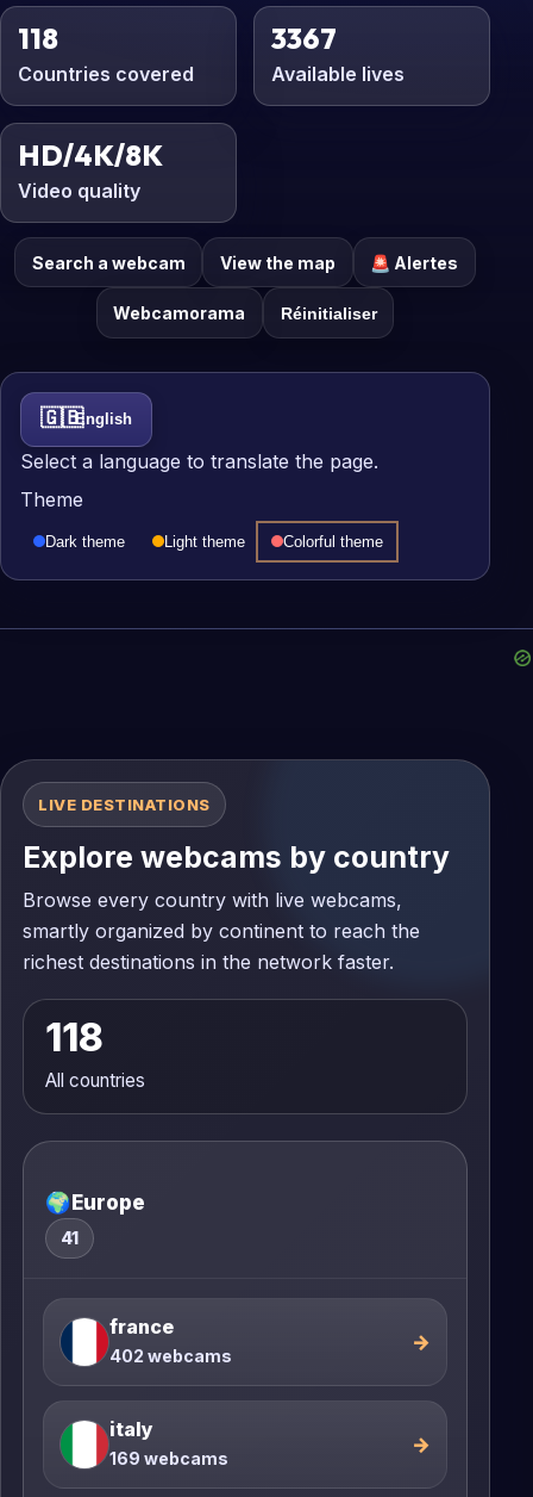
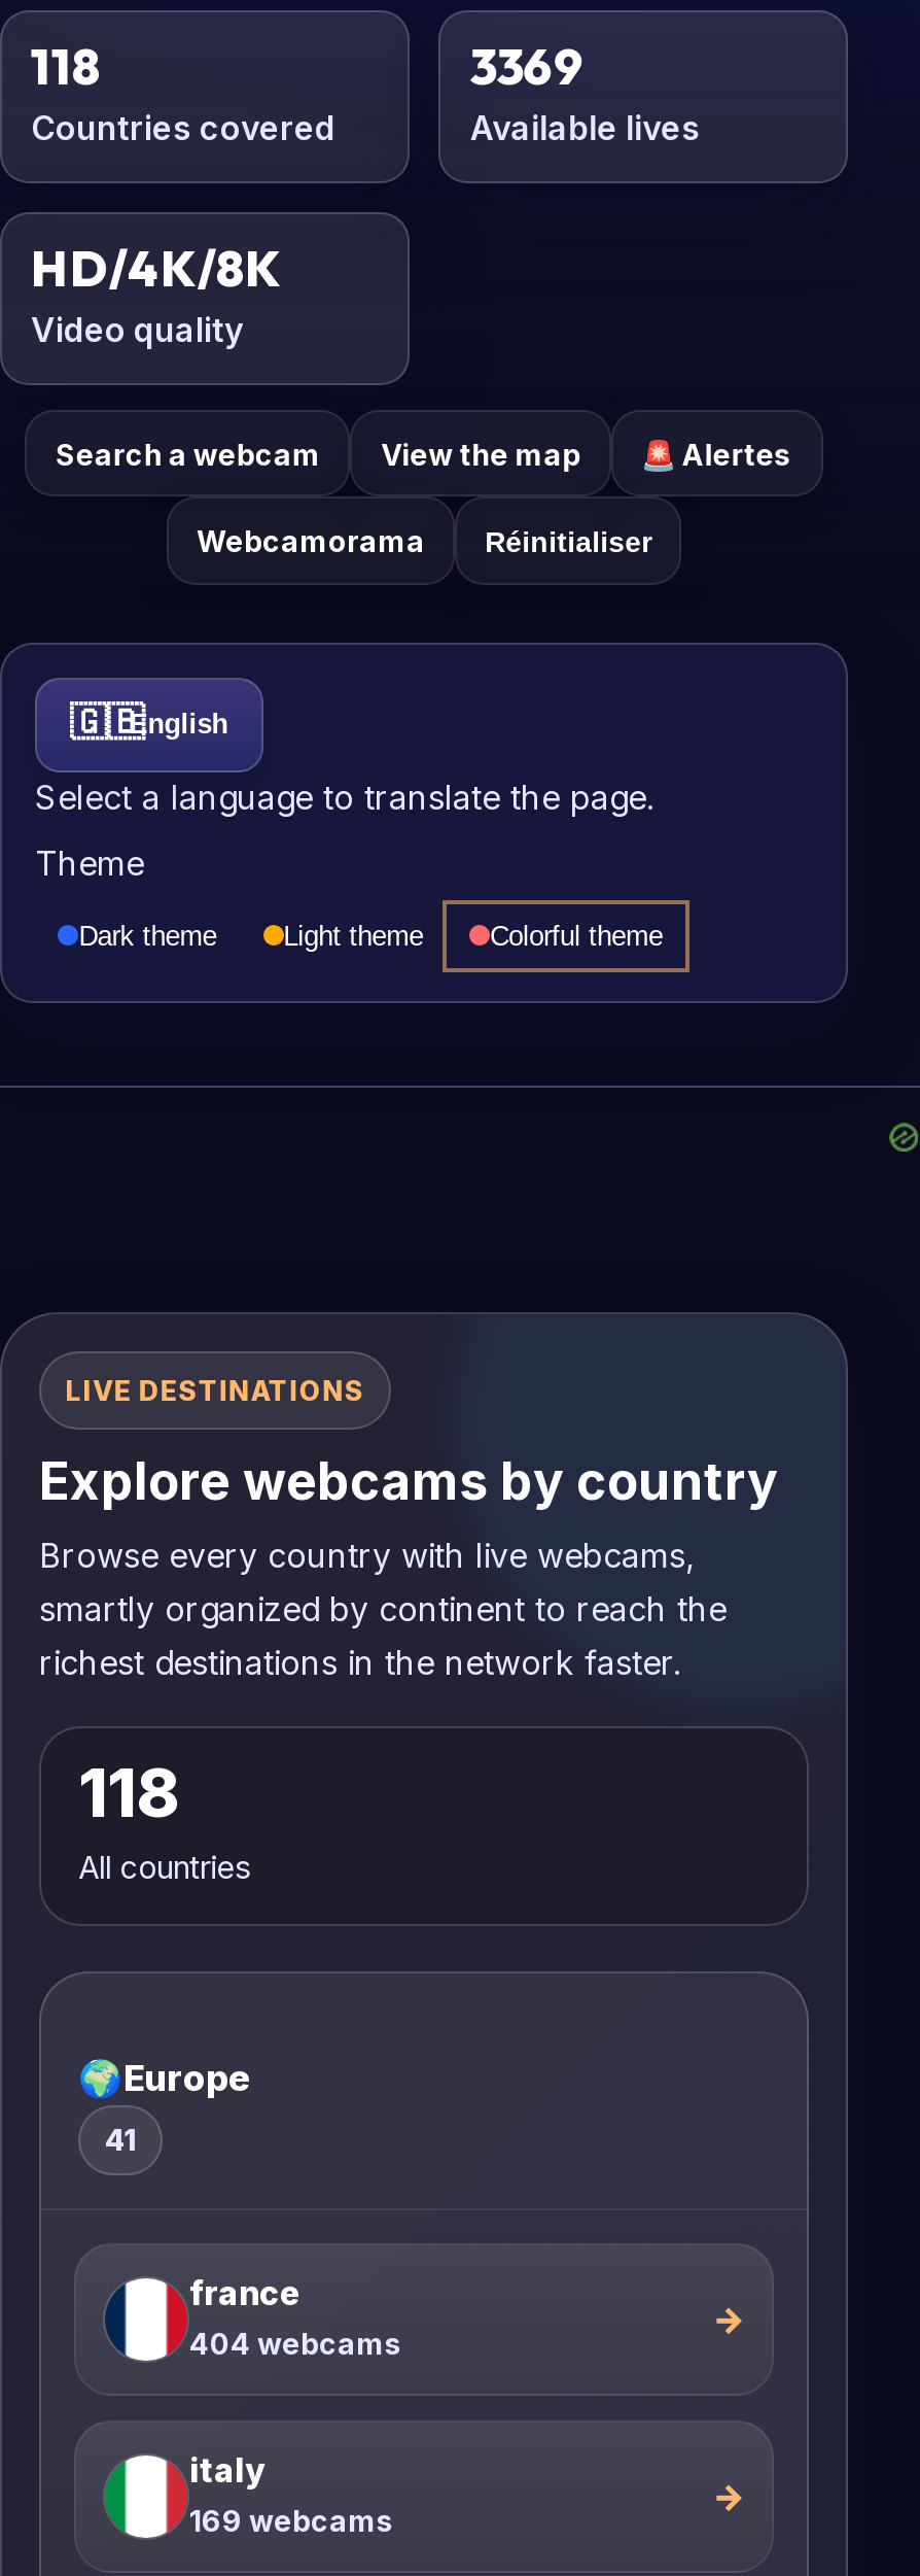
[271,20,337,56] 3367 -> [469,34,585,96] 3369
[109,1345,232,1365] 402 webcams -> [189,2325,403,2360] 404 webcams

